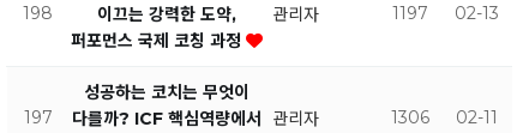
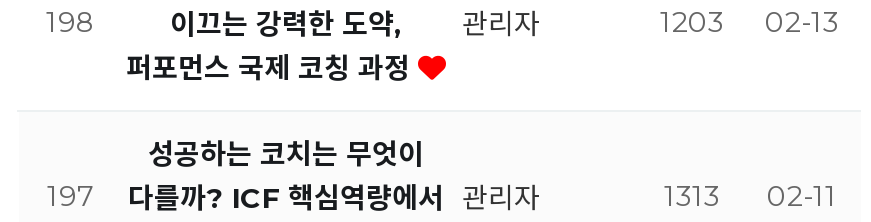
[393,3,499,25] 1197 02-13 -> [660,5,839,41] 1203 02-13
[392,107,498,129] 1306 02-11 -> [664,179,837,215] 1313 02-11

